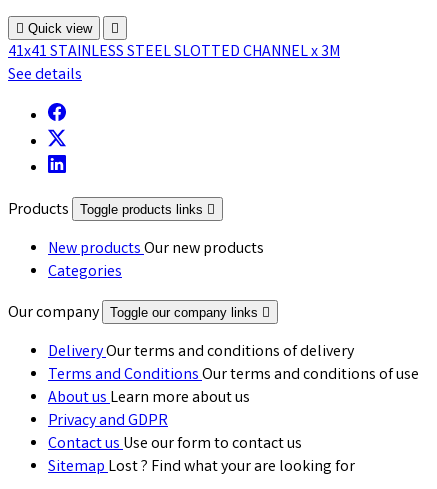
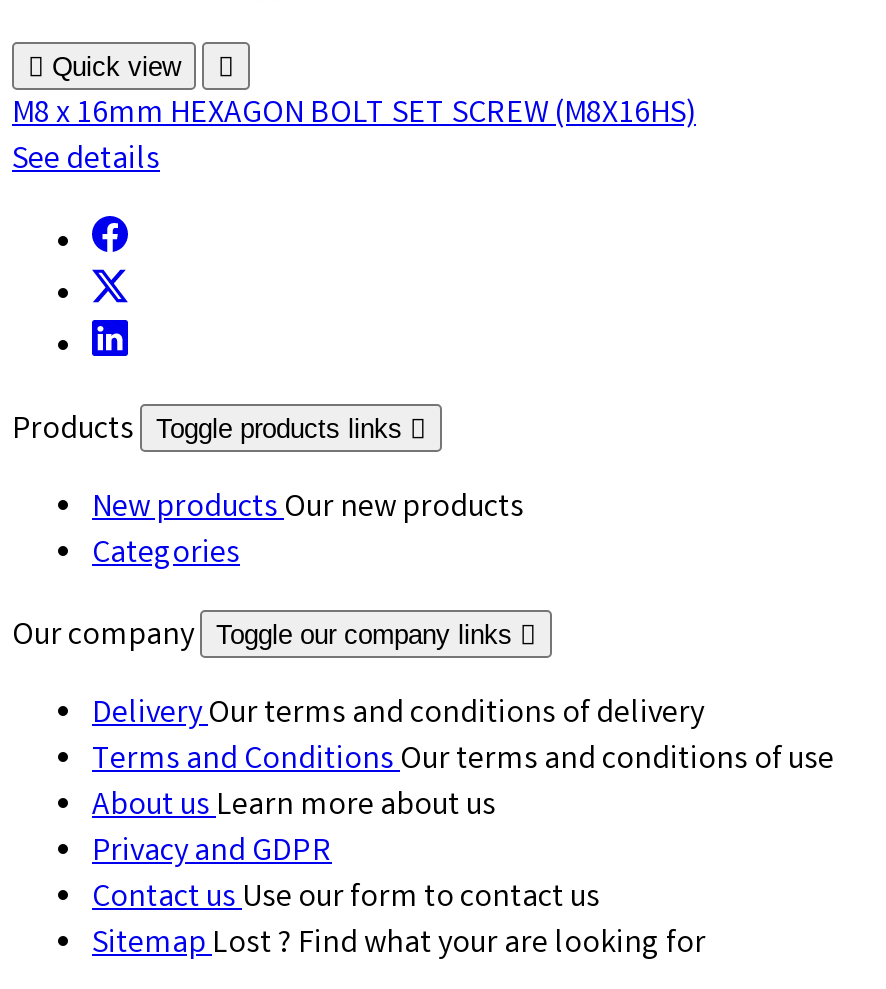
[8,41,340,64] 41x41 STAINLESS STEEL SLOTTED CHANNEL x 3M -> [12,92,696,138] M8 x 16mm HEXAGON BOLT SET SCREW (M8X16HS)

